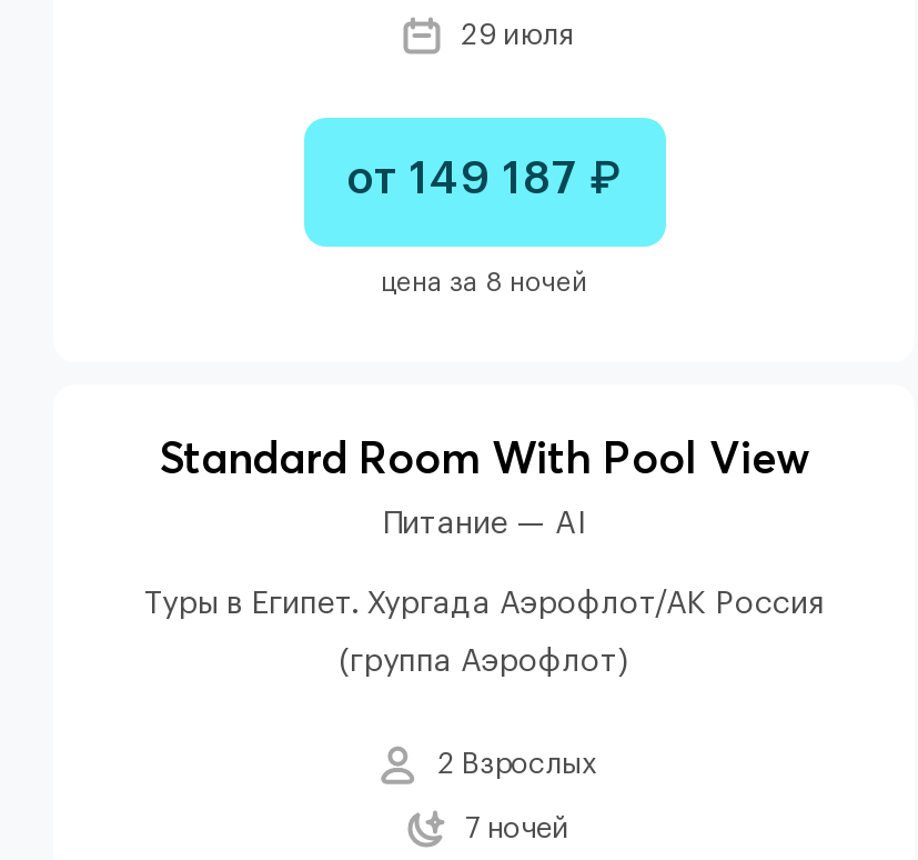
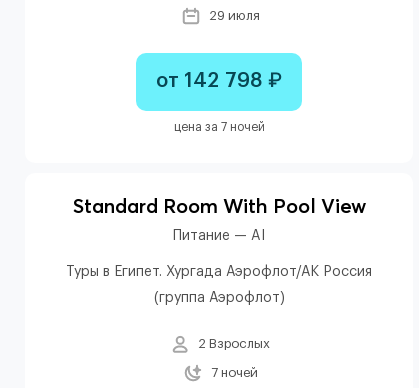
[347,158,621,202] от 149 187 ₽ -> [156,71,282,91] от 142 798 ₽
[381,268,587,294] цена за 8 ночей -> [173,120,264,132] цена за 7 ночей

